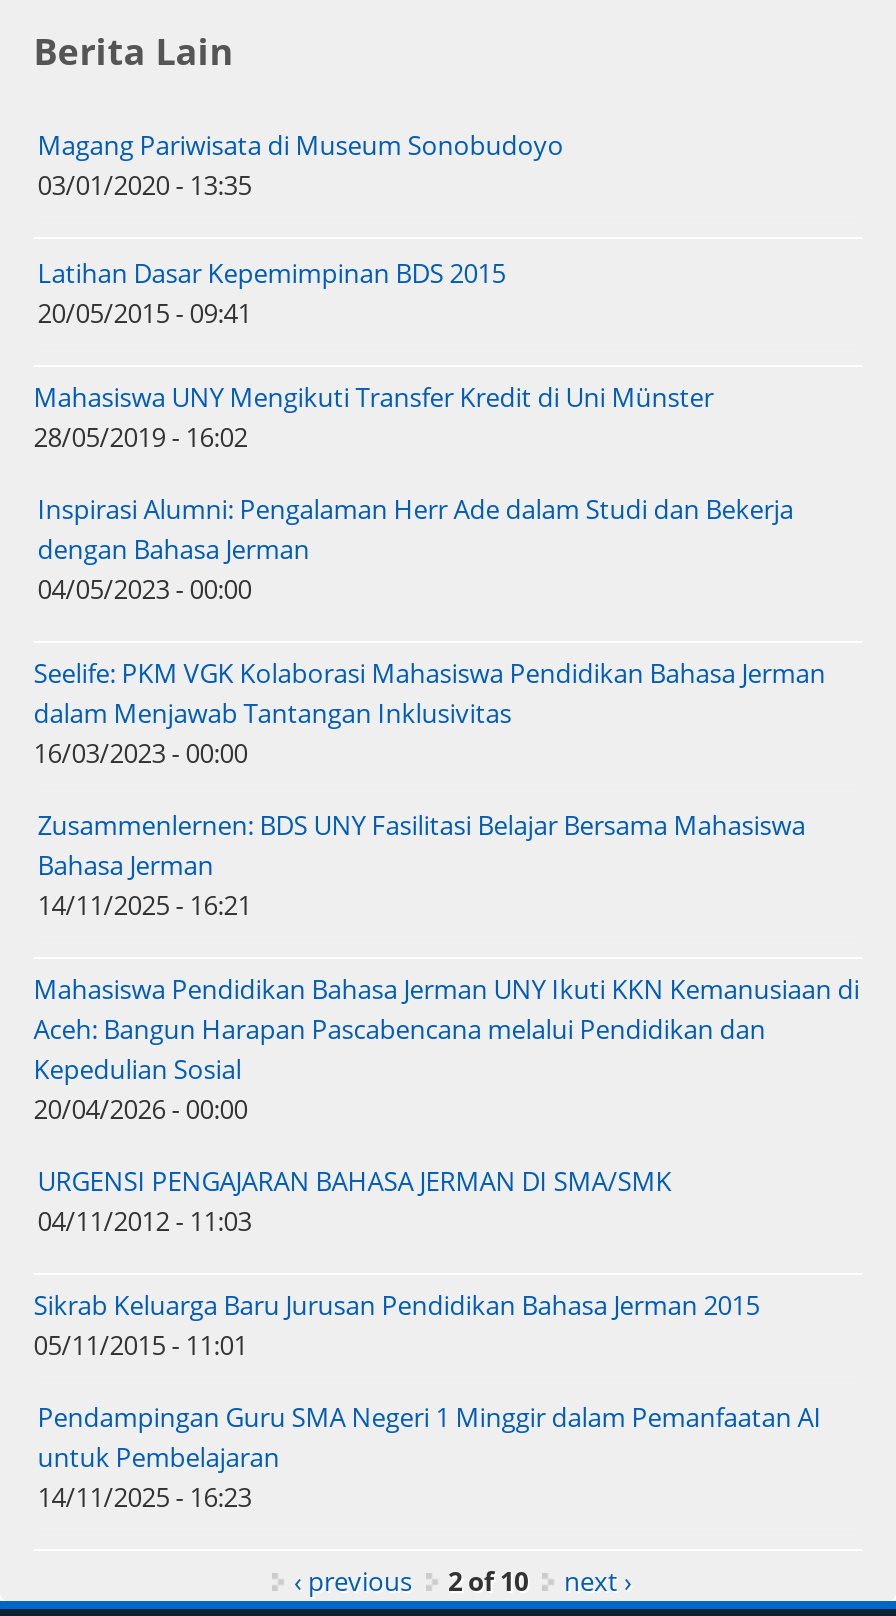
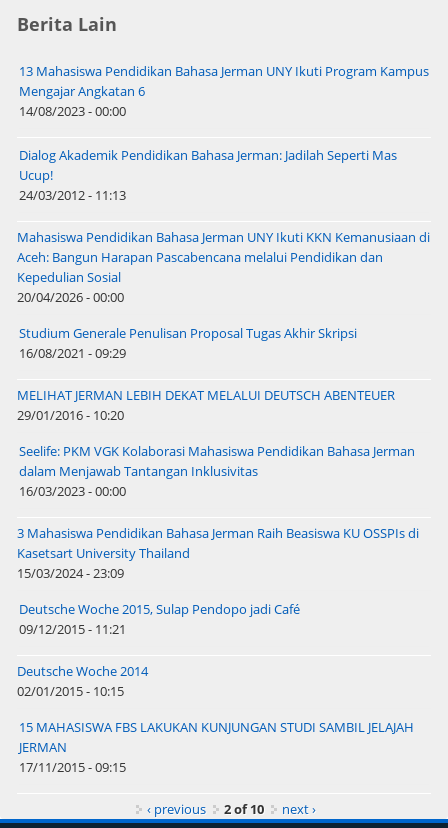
[33,128,805,924] Magang Pariwisata di Museum Sonobudoyo | 03/01/2020 - 13:35 | Latihan Dasar Kepemimpinan BDS 2015 | 20/05/2015 - 09:41 | Mahasiswa UNY Mengikuti Transfer Kredit di Uni Münster | 28/05/2019 - 16:02 | Inspirasi Alumni: Pengalaman Herr Ade dalam Studi dan Bekerja | dengan Bahasa Jerman | 04/05/2023 - 00:00 | Zusammenlernen: BDS UNY Fasilitasi Belajar Bersama Mahasiswa | Bahasa Jerman | 14/11/2025 - 16:21 -> [19,62,429,204] 13 Mahasiswa Pendidikan Bahasa Jerman UNY Ikuti Program Kampus | Mengajar Angkatan 6 | 14/08/2023 - 00:00 | Dialog Akademik Pendidikan Bahasa Jerman: Jadilah Seperti Mas | Ucup! | 24/03/2012 - 11:13
moved [33,656,825,772] -> [19,442,415,500]: Seelife: PKM VGK Kolaborasi Mahasiswa Pendidikan Bahasa Jerman | dalam Menjawab Tantangan Inklusivitas | 16/03/2023 - 00:00
moved [33,972,859,1128] -> [17,228,430,306]: Mahasiswa Pendidikan Bahasa Jerman UNY Ikuti KKN Kemanusiaan di | Aceh: Bangun Harapan Pascabencana melalui Pendidikan dan | Kepedulian Sosial | 20/04/2026 - 00:00
[33,1164,821,1516] URGENSI PENGAJARAN BAHASA JERMAN DI SMA/SMK | 04/11/2012 - 11:03 | Sikrab Keluarga Baru Jurusan Pendidikan Bahasa Jerman 2015 | 05/11/2015 - 11:01 | Pendampingan Guru SMA Negeri 1 Minggir dalam Pemanfaatan AI | untuk Pembelajaran | 14/11/2025 - 16:23 -> [17,324,419,776] Studium Generale Penulisan Proposal Tugas Akhir Skripsi | 16/08/2021 - 09:29 | MELIHAT JERMAN LEBIH DEKAT MELALUI DEUTSCH ABENTEUER | 29/01/2016 - 10:20 | 3 Mahasiswa Pendidikan Bahasa Jerman Raih Beasiswa KU OSSPIs di | Kasetsart University Thailand | 15/03/2024 - 23:09 | Deutsche Woche 2015, Sulap Pendopo jadi Café | 09/12/2015 - 11:21 | Deutsche Woche 2014 | 02/01/2015 - 10:15 | 15 MAHASISWA FBS LAKUKAN KUNJUNGAN STUDI SAMBIL JELAJAH | JERMAN | 17/11/2015 - 09:15

